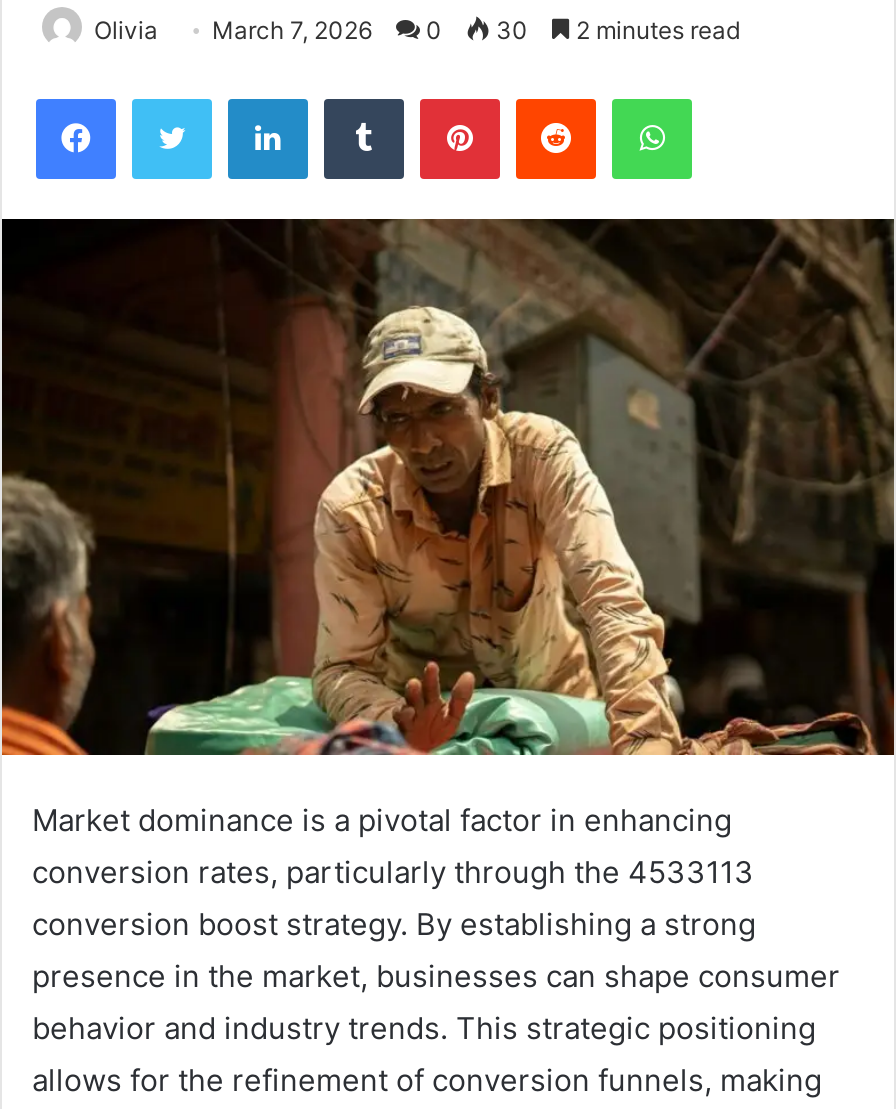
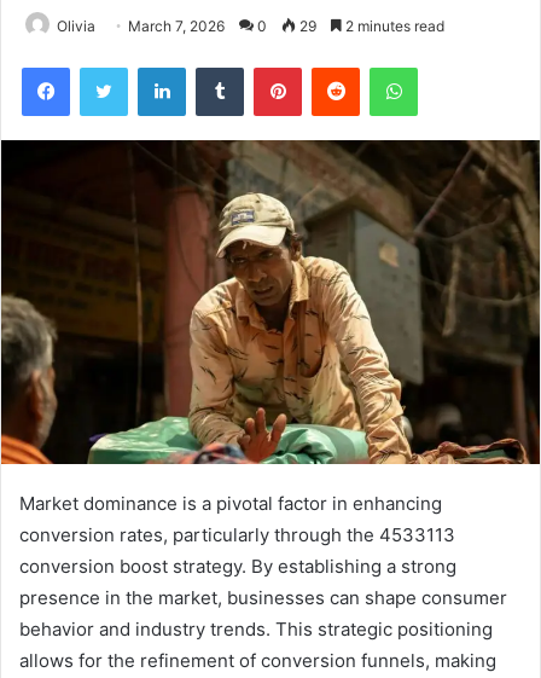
[94,14,740,44] Olivia March 7, 2026 0 30 2 minutes read -> [57,17,444,35] Olivia March 7, 2026 0 29 2 minutes read

